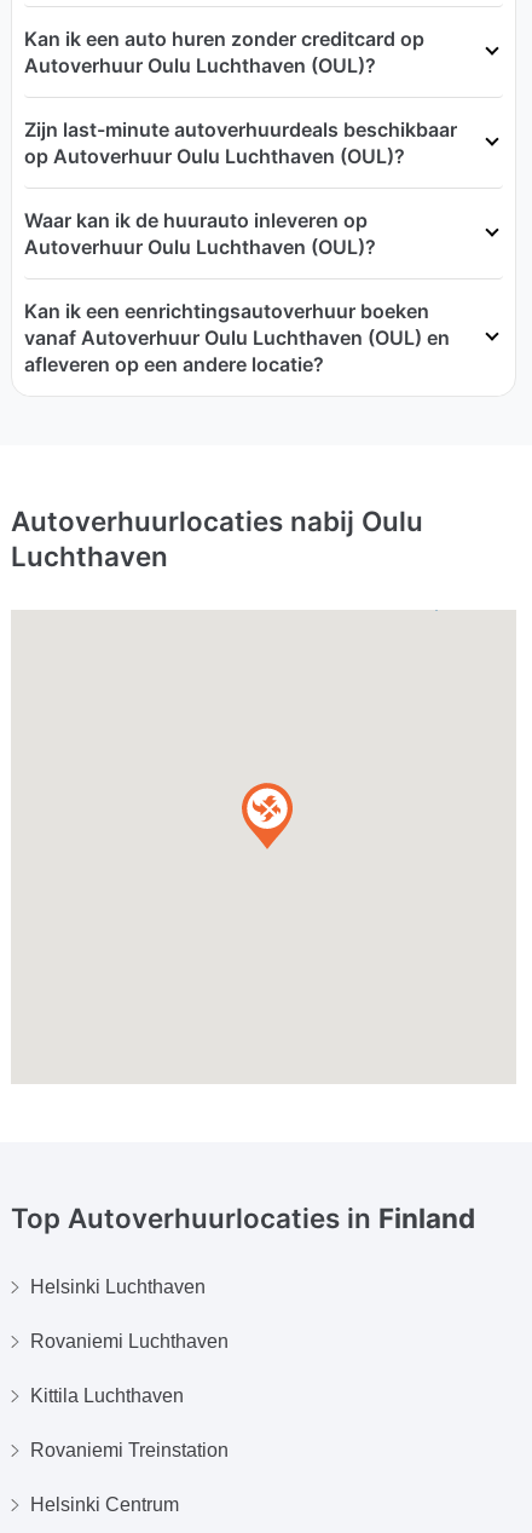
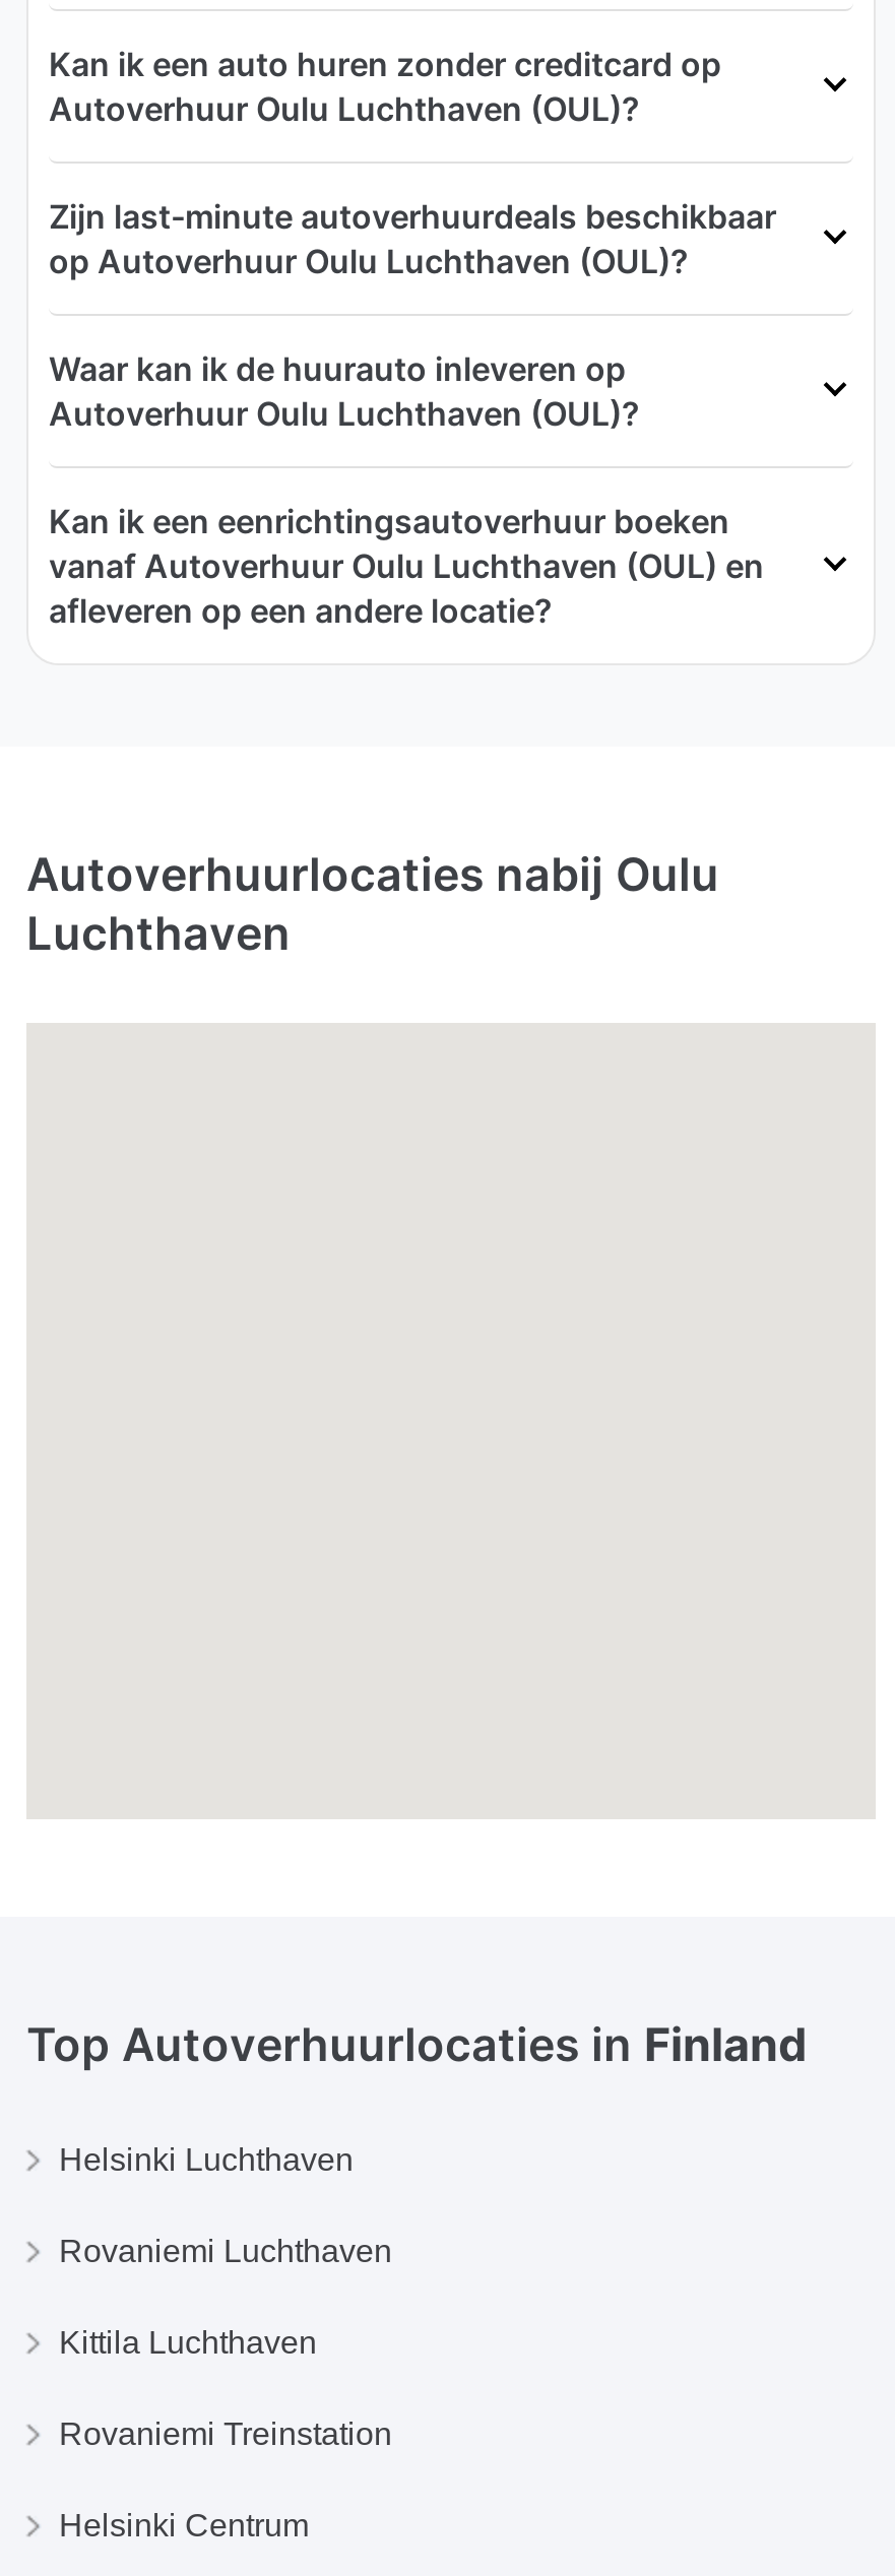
[241,782,294,849] [image] -> none

